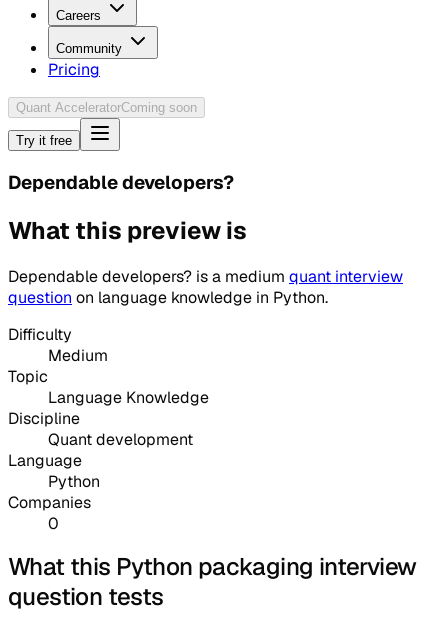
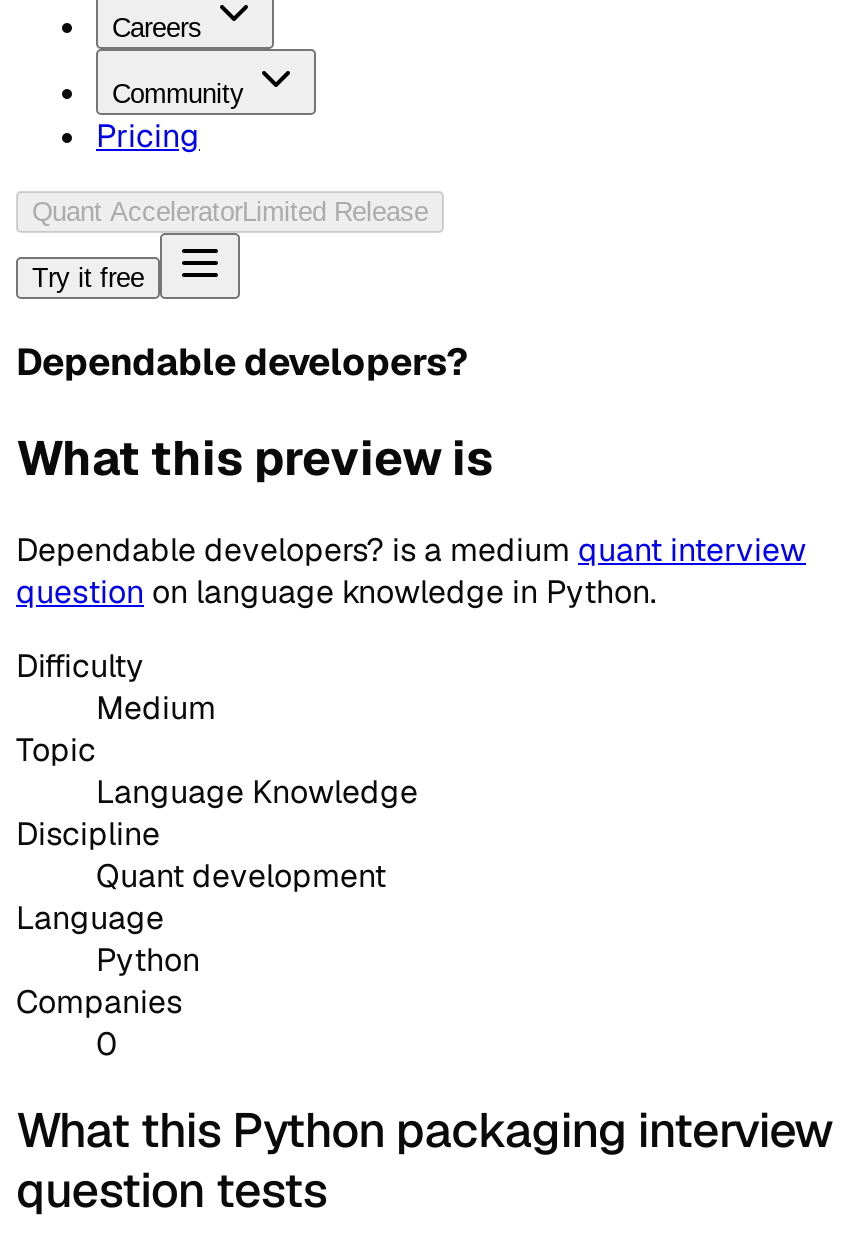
[16,100,197,115] Quant AcceleratorComing soon -> [32,198,428,228] Quant AcceleratorLimited Release

